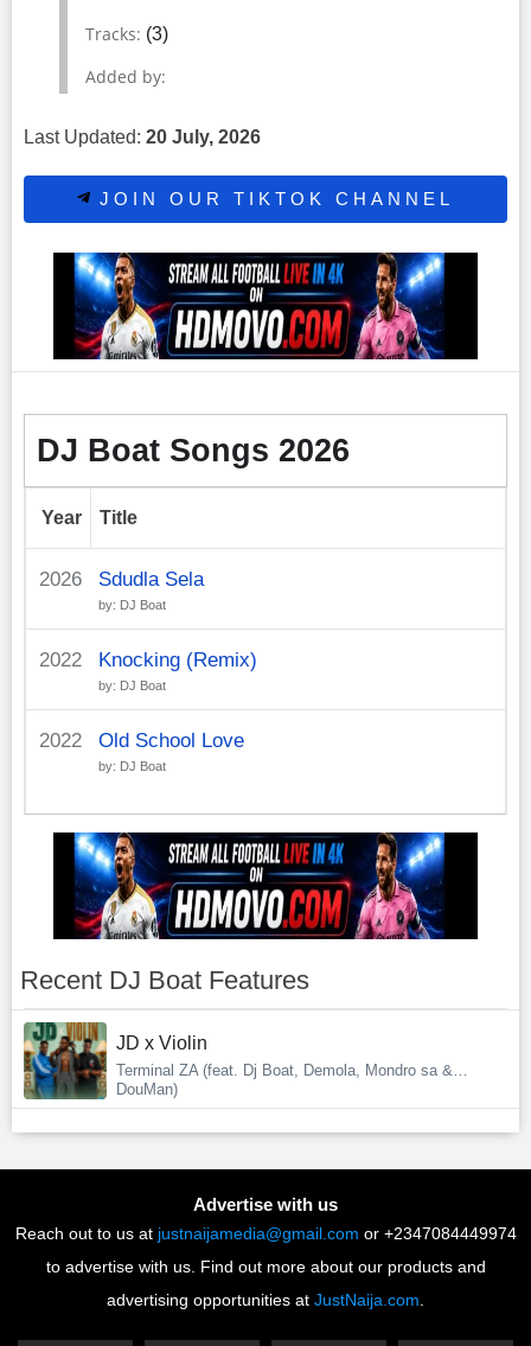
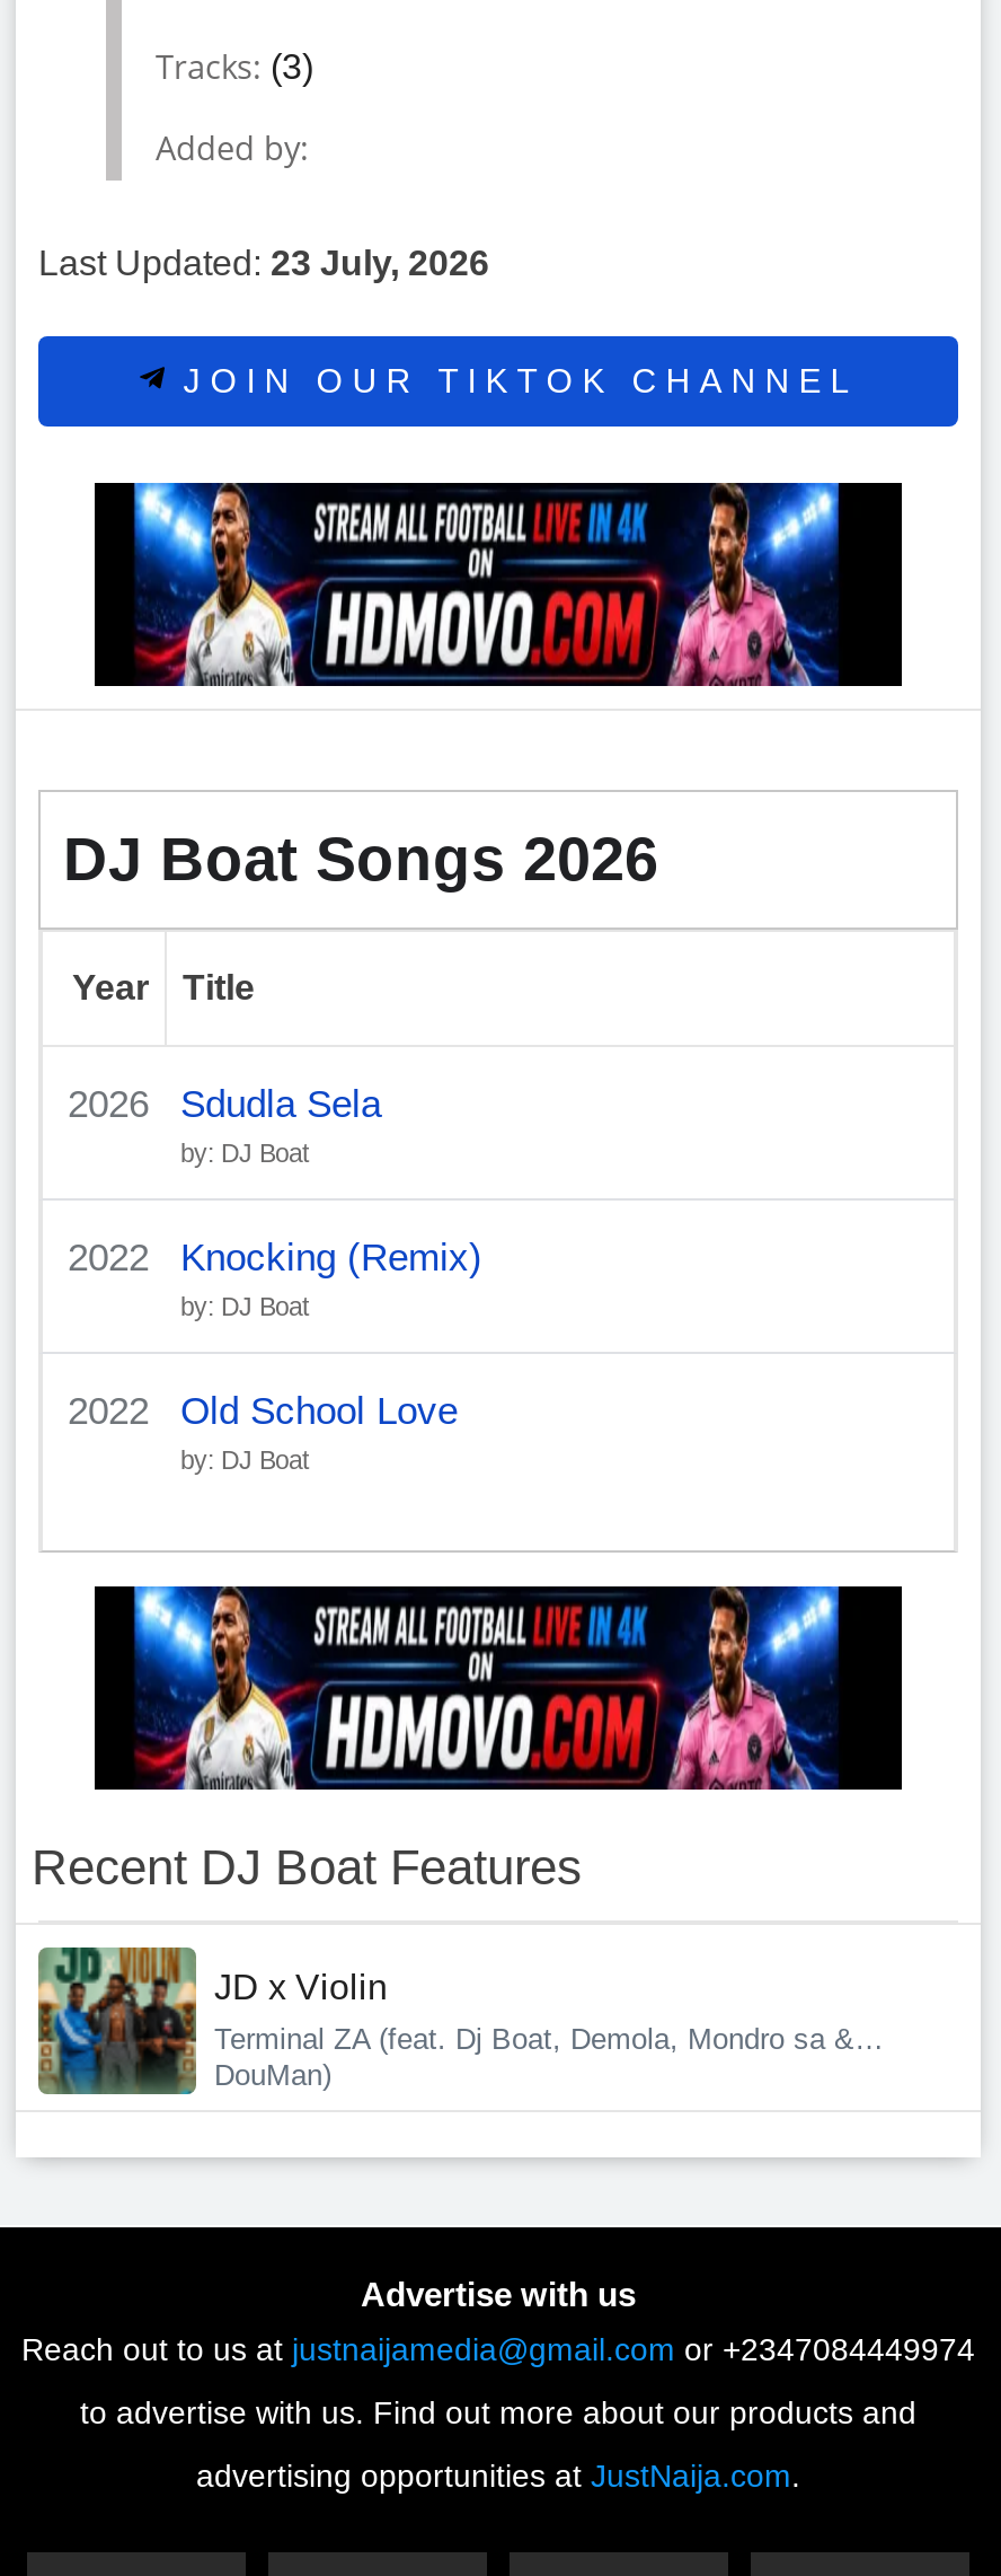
[24,127,261,147] Last Updated: 20 July, 2026 -> [38,244,489,282] Last Updated: 23 July, 2026

